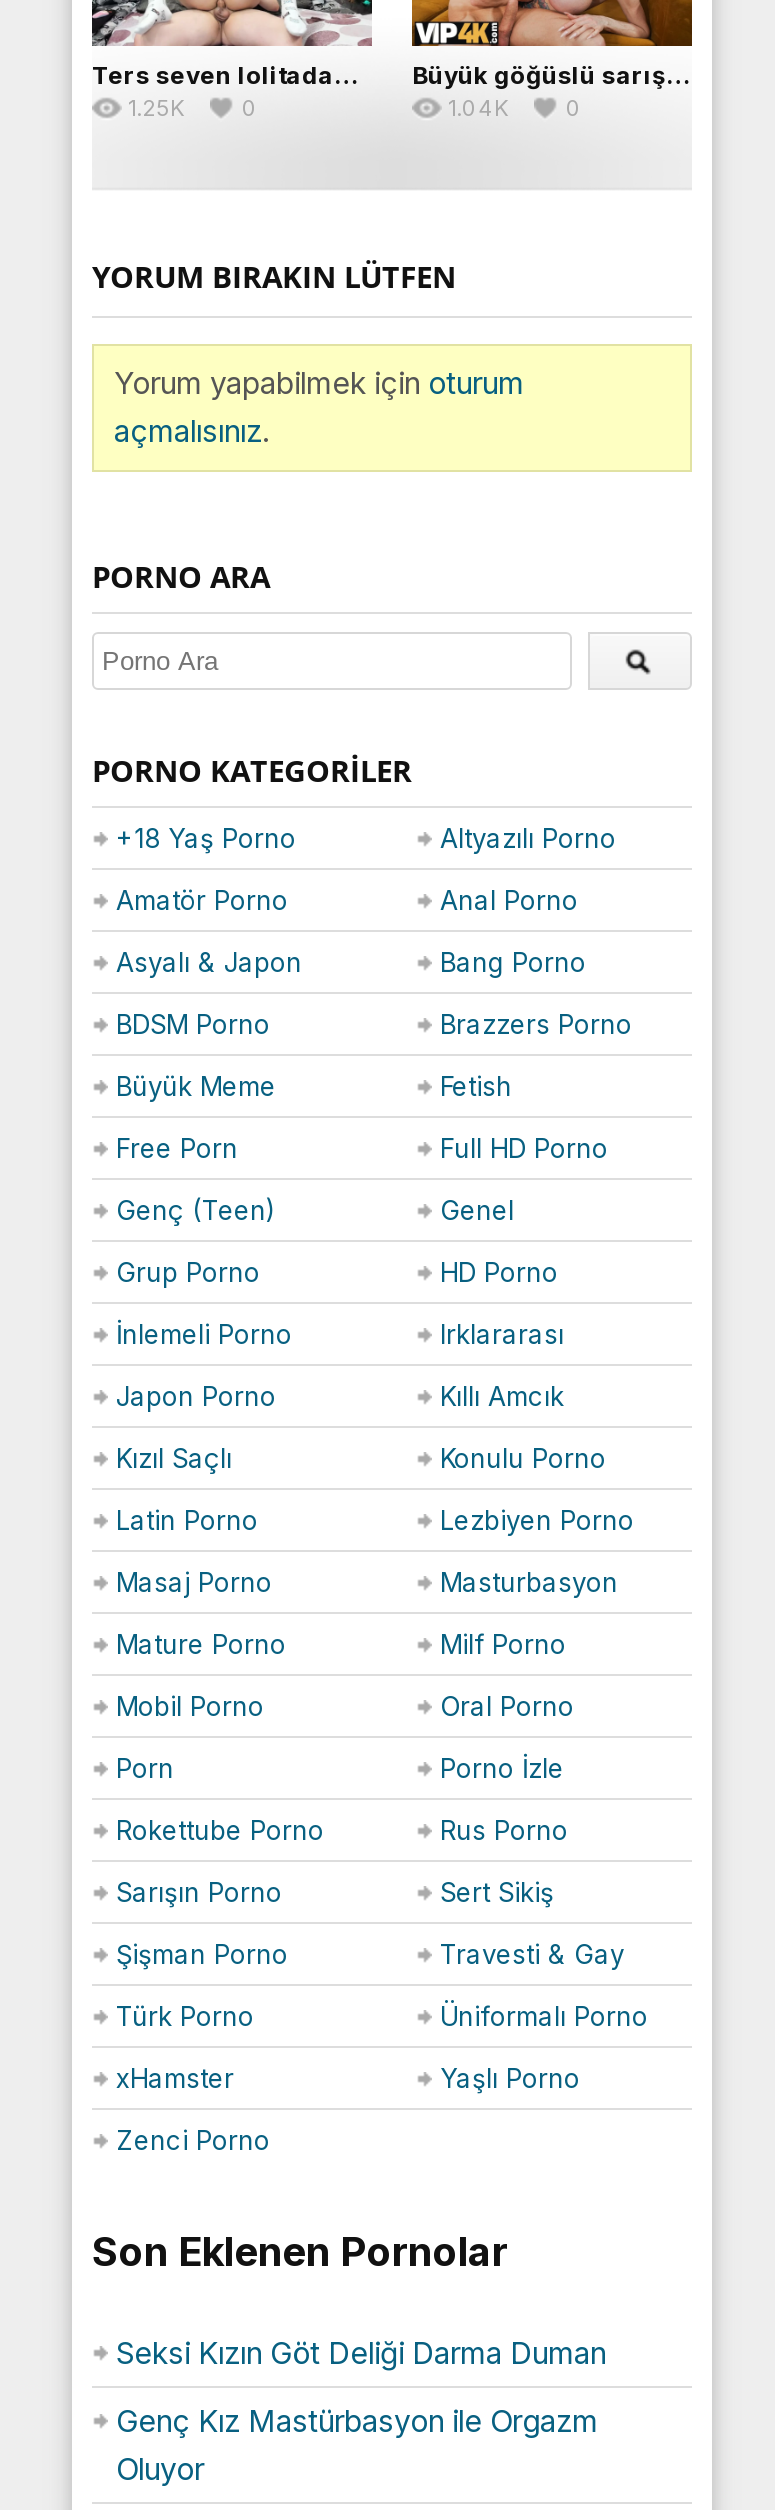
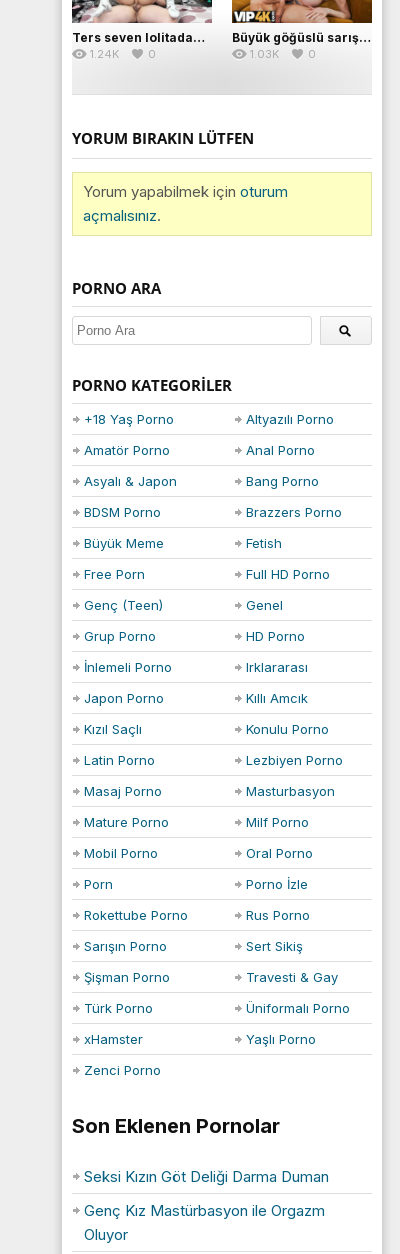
[128,94,184,122] 1.25K -> [90,47,119,61] 1.24K
[448,94,508,122] 1.04K -> [250,47,279,61] 1.03K

